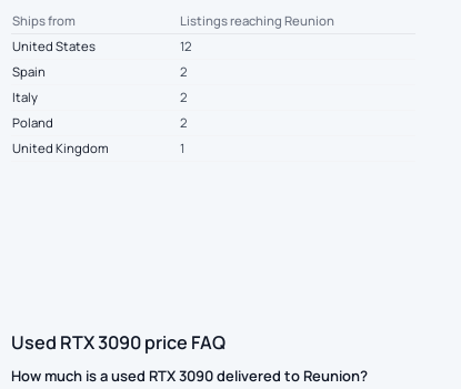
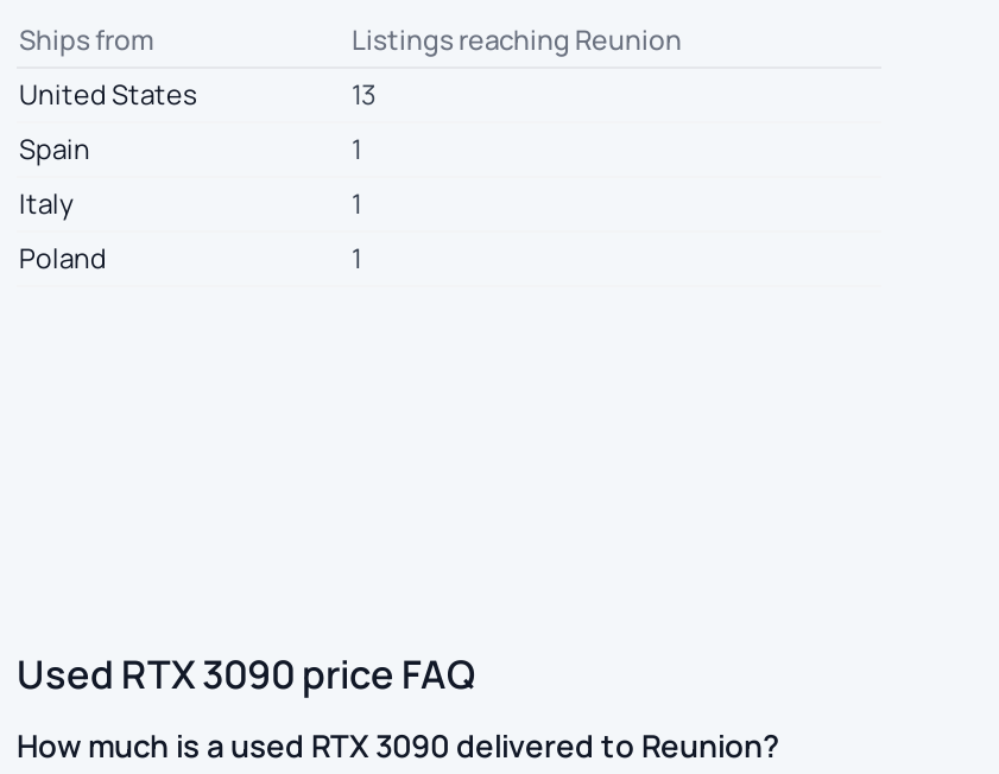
[180,38,191,55] 12 -> [352,76,375,112] 13
[180,63,187,80] 2 -> [352,131,361,167] 1
[180,89,187,106] 2 -> [352,186,361,221] 1
[12,114,187,156] 2 | United Kingdom -> none

